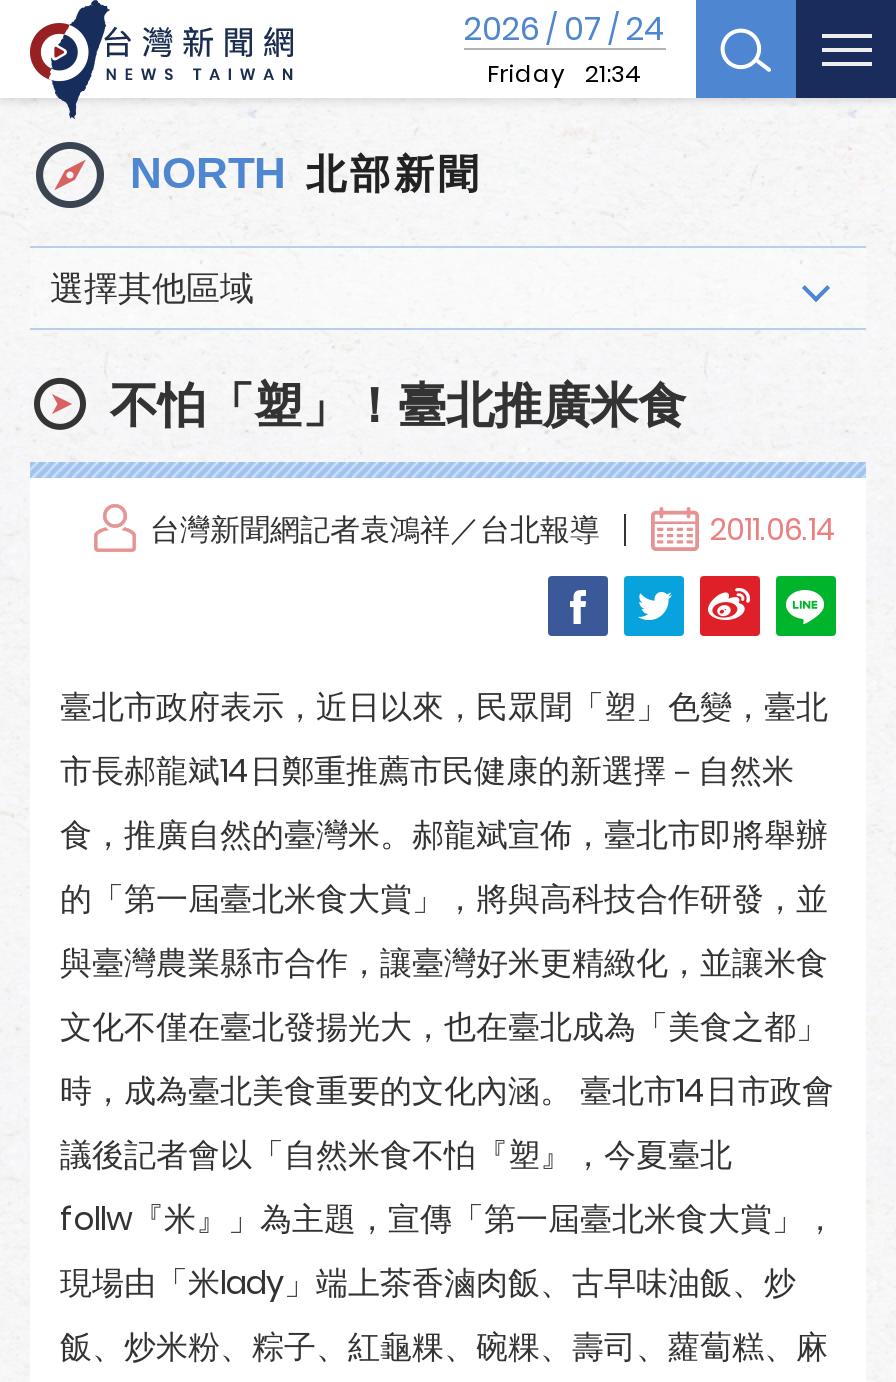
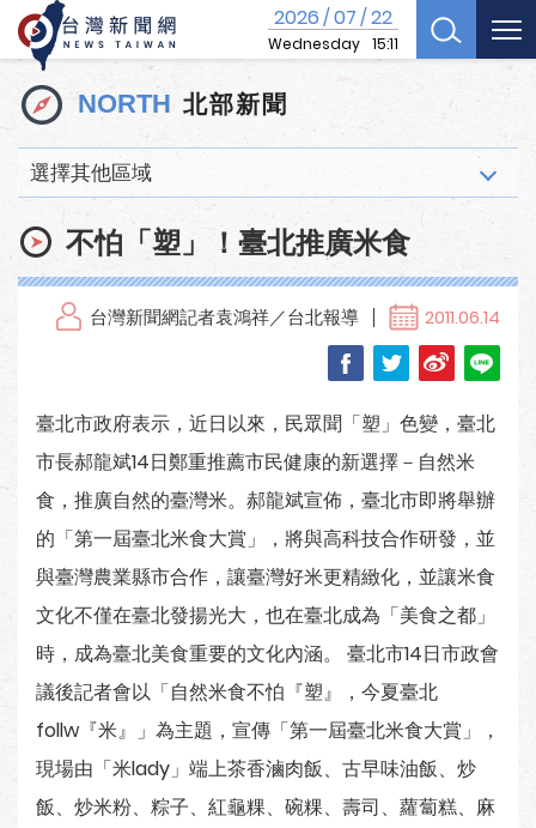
[464,6,666,90] 2026 / 07 / 24 | Friday 21:34 -> [268,4,398,54] 2026 / 07 / 22 | Wednesday 15:11

